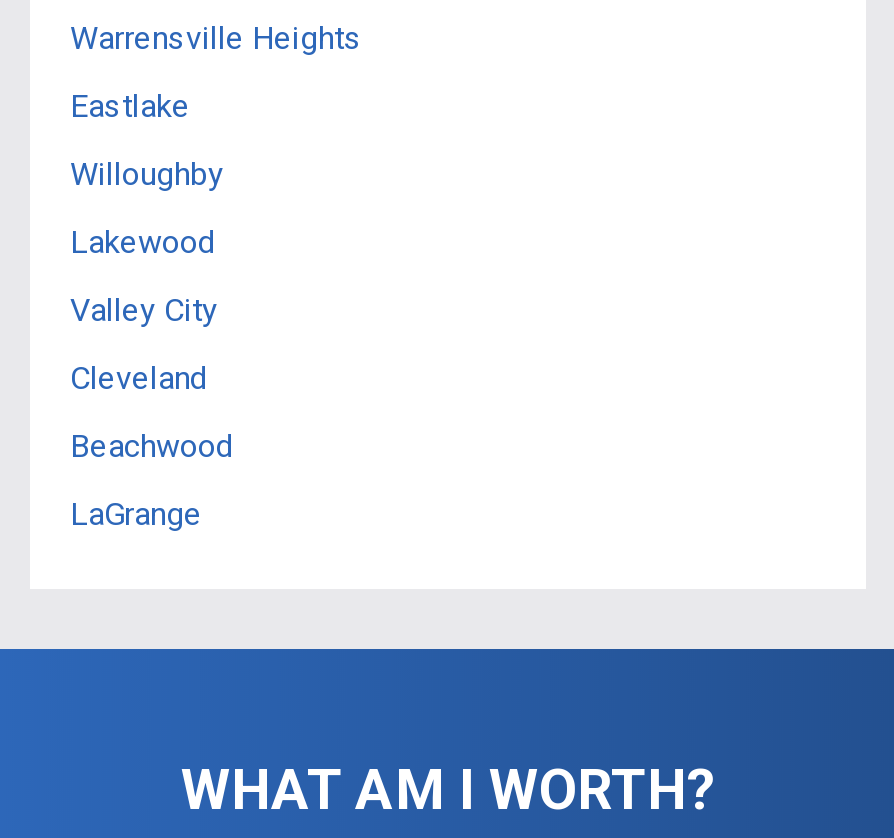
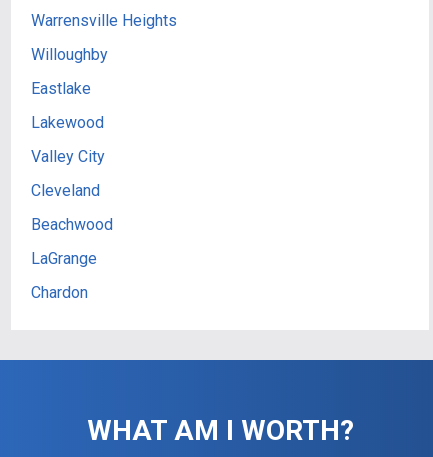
moved [70,88,190,126] -> [31,79,91,98]: Eastlake
moved [70,156,224,194] -> [31,45,108,64]: Willoughby
none -> [31,283,88,302] Chardon

